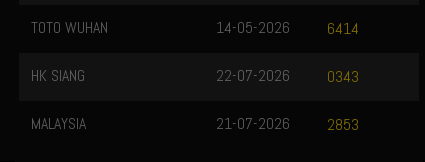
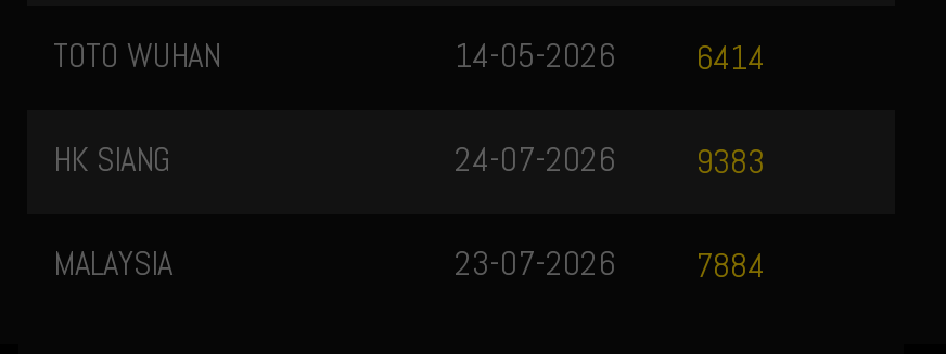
[216,66,290,86] 22-07-2026 -> [455,139,615,183] 24-07-2026
[327,67,359,87] 0343 -> [695,141,765,184] 9383
[216,114,290,134] 21-07-2026 -> [455,243,615,287] 23-07-2026
[327,115,359,135] 2853 -> [695,244,765,288] 7884

